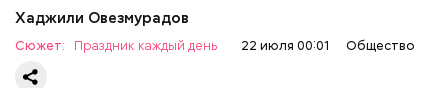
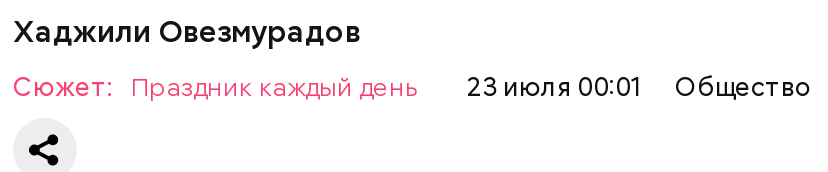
[15,36,415,54] Сюжет: Праздник каждый день 22 июля 00:01 Общество -> [13,69,813,104] Сюжет: Праздник каждый день 23 июля 00:01 Общество

